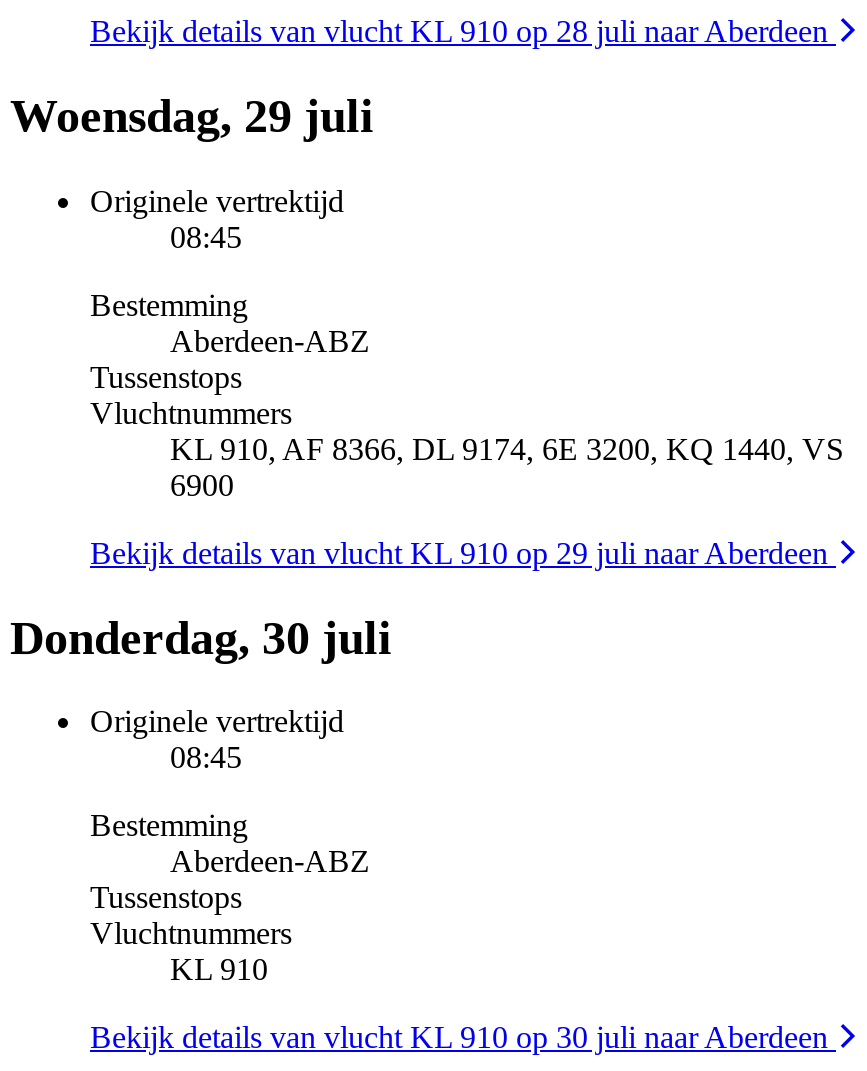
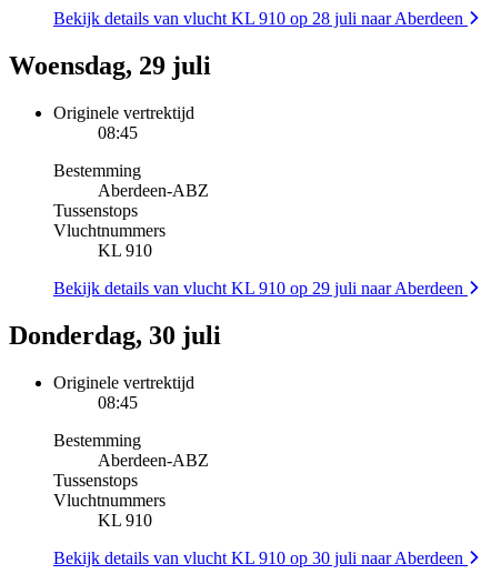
[170,431,844,501] KL 910, AF 8366, DL 9174, 6E 3200, KQ 1440, VS | 6900 -> [98,241,152,260] KL 910

